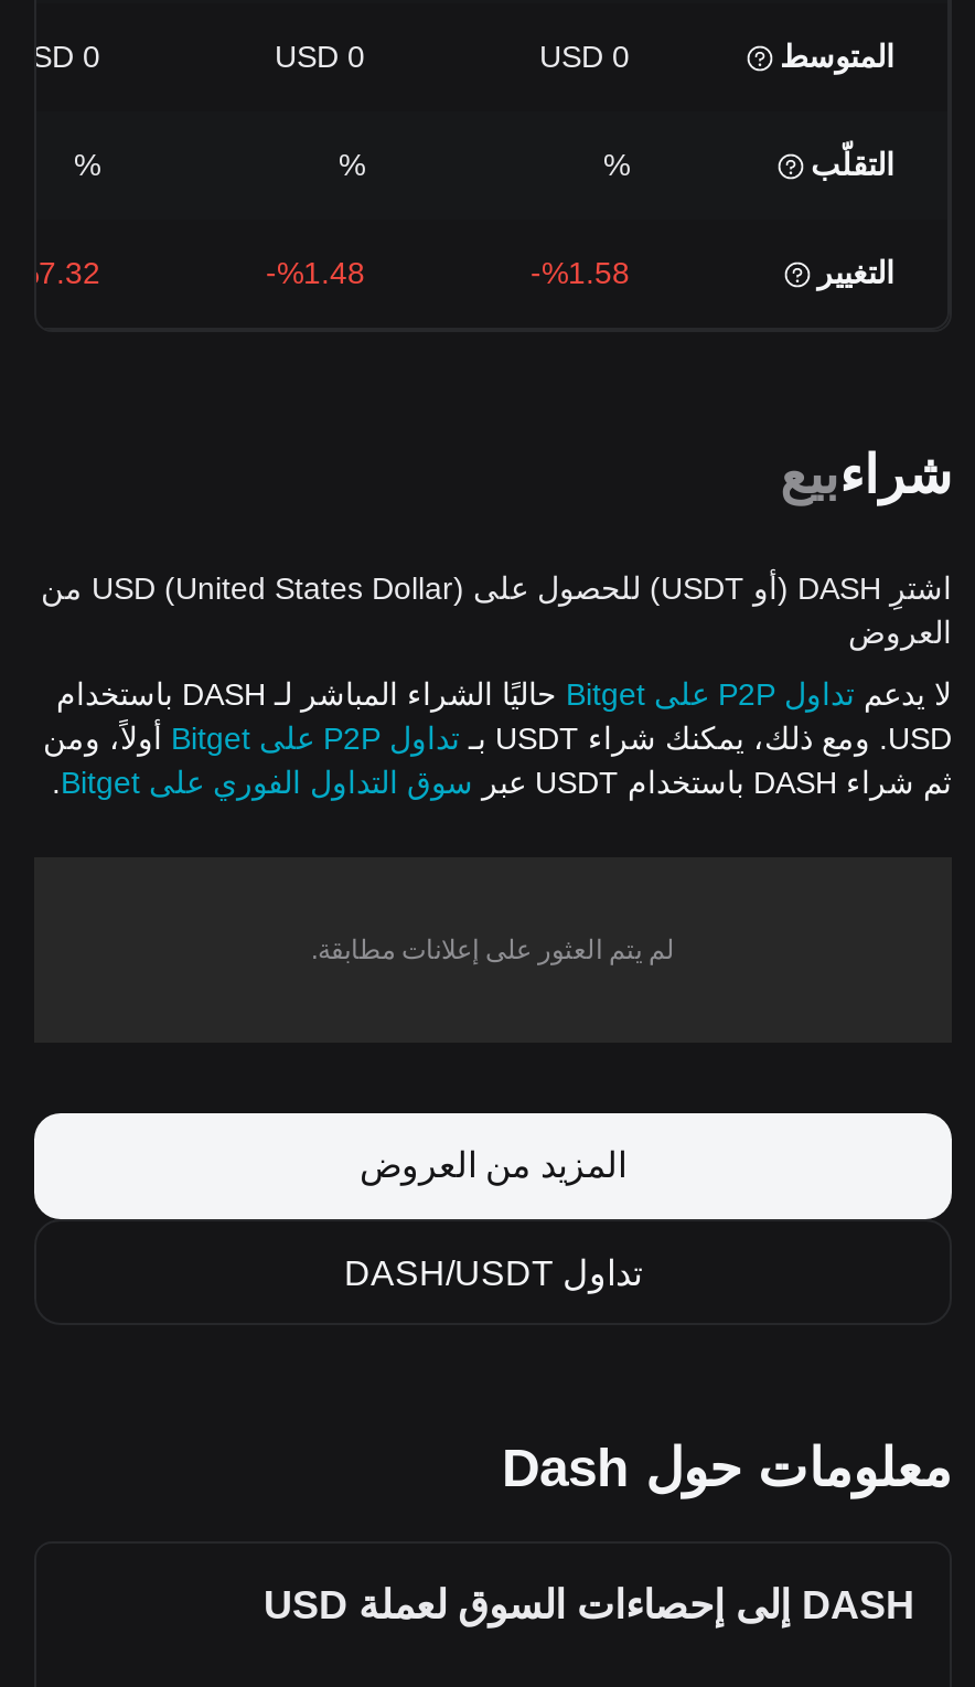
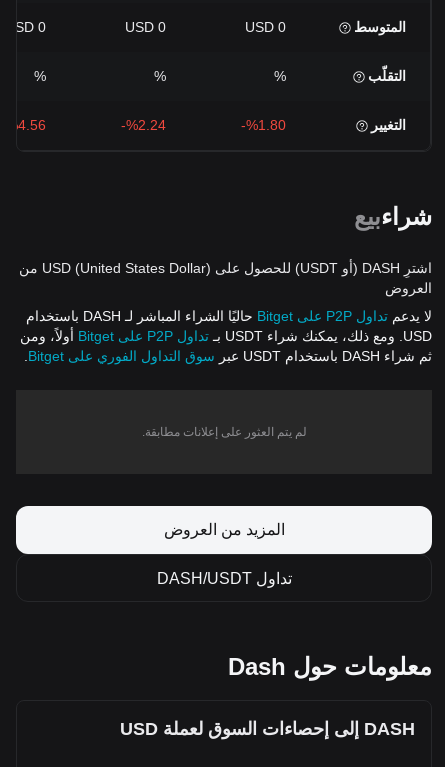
[12,255,100,290] %7.32- -> [6,117,46,133] %4.56-
[277,255,365,290] %1.48- -> [126,117,166,133] %2.24-
[542,255,630,290] %1.58- -> [246,117,286,133] %1.80-

